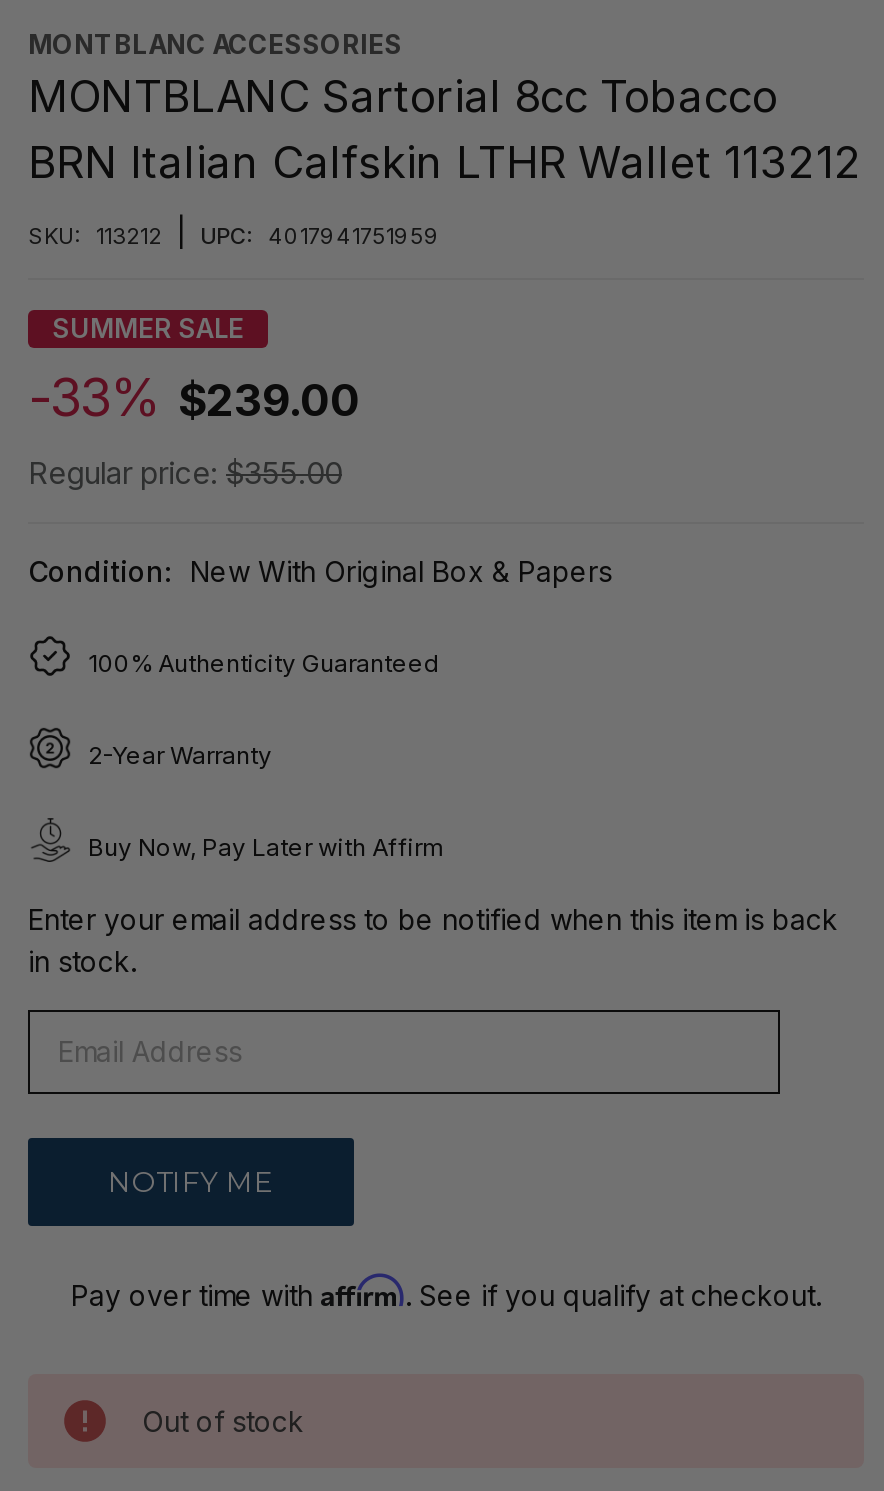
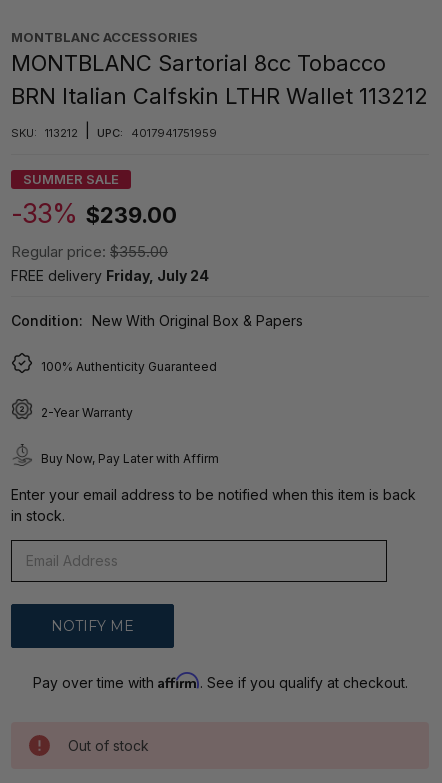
none -> [11,267,209,284] FREE delivery Friday, July 24

